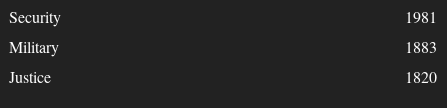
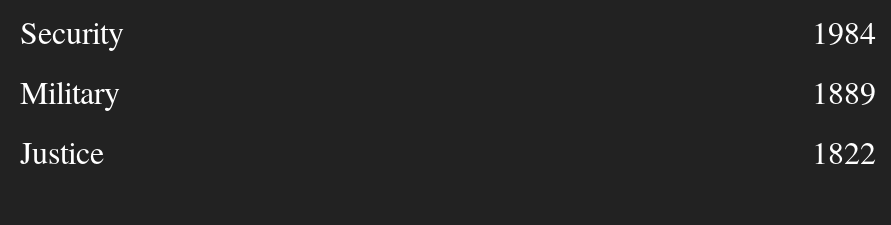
[405,6,437,27] 1981 -> [812,11,876,53] 1984
[405,36,437,57] 1883 -> [812,71,876,113] 1889
[405,66,437,87] 1820 -> [812,131,876,173] 1822

